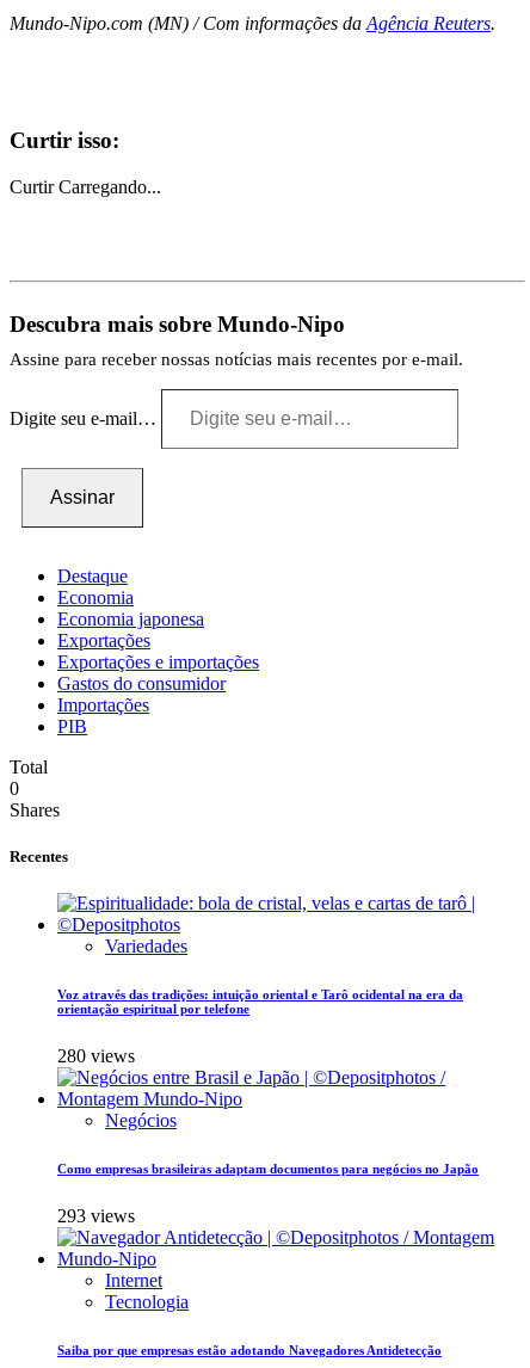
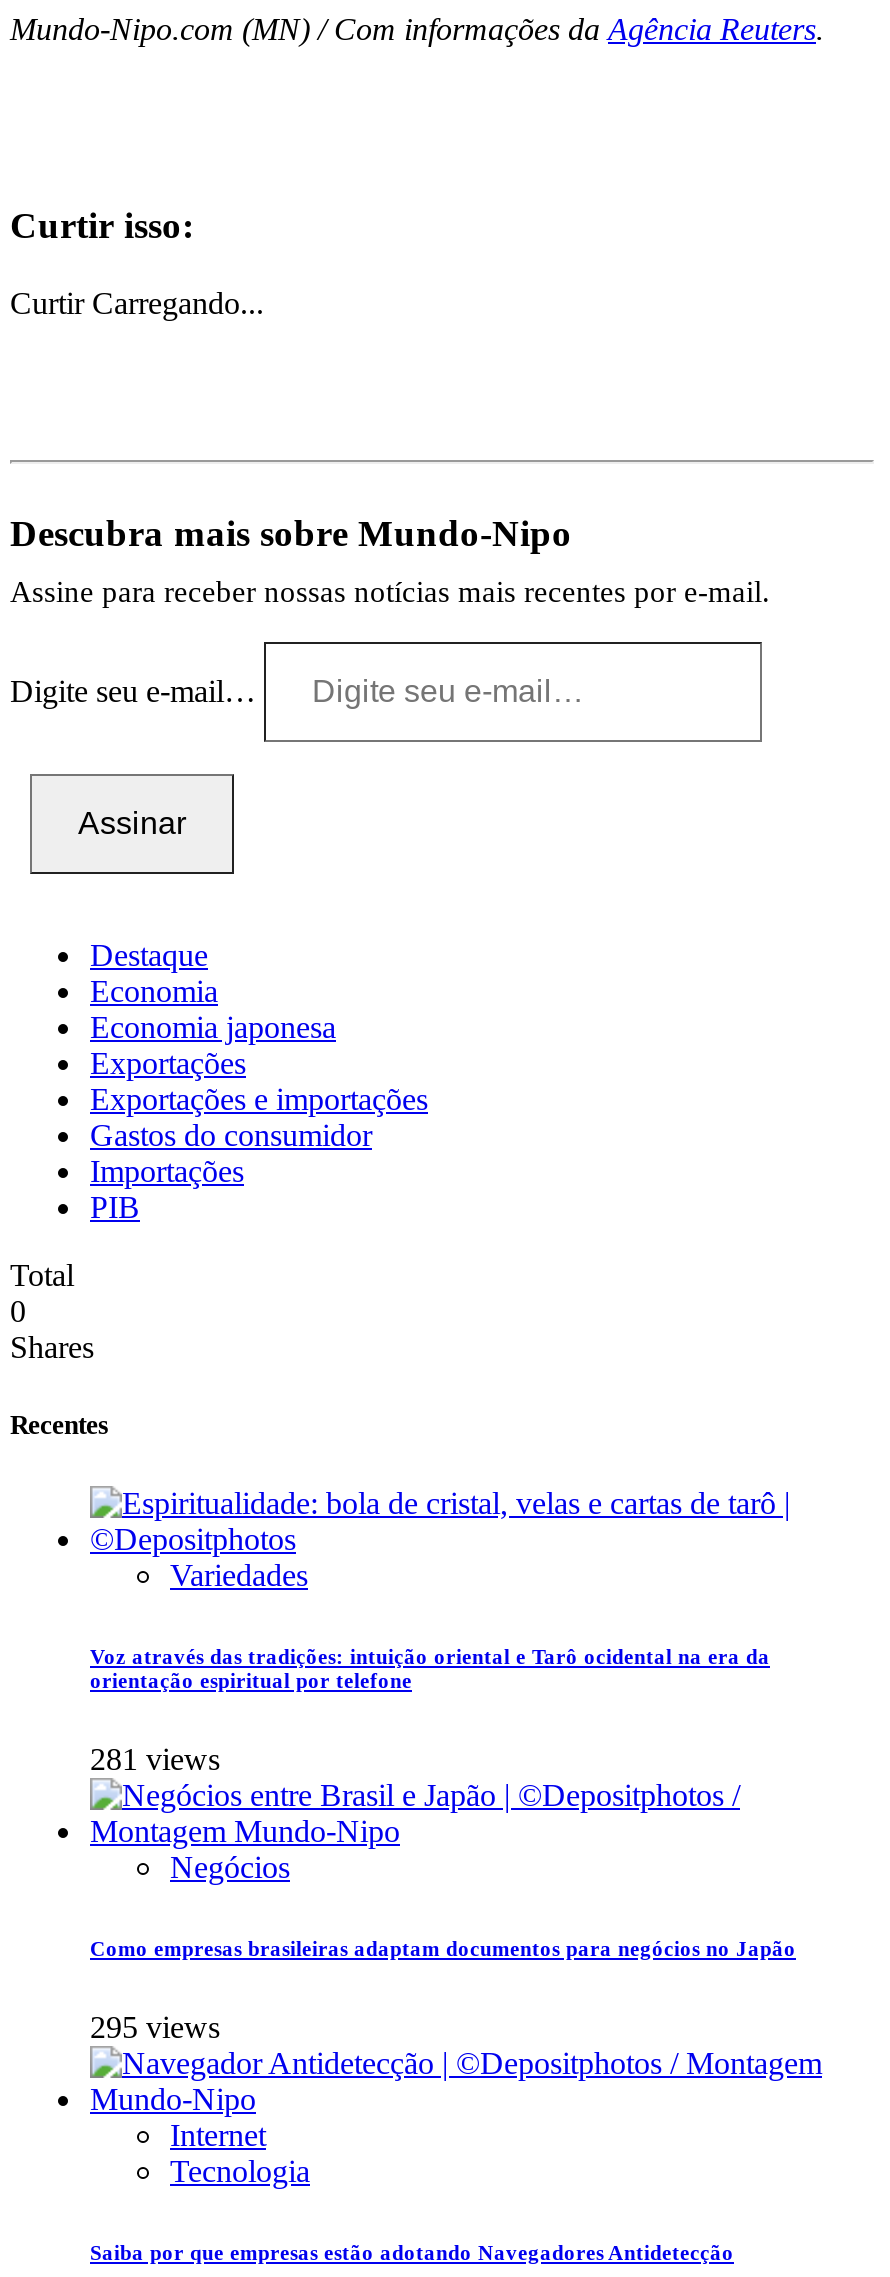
[57,1046,135,1066] 280 views -> [90,1743,220,1777] 281 views
[57,1206,135,1226] 293 views -> [90,2011,220,2045] 295 views

